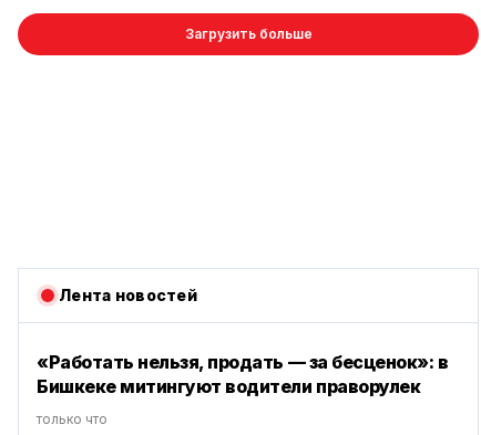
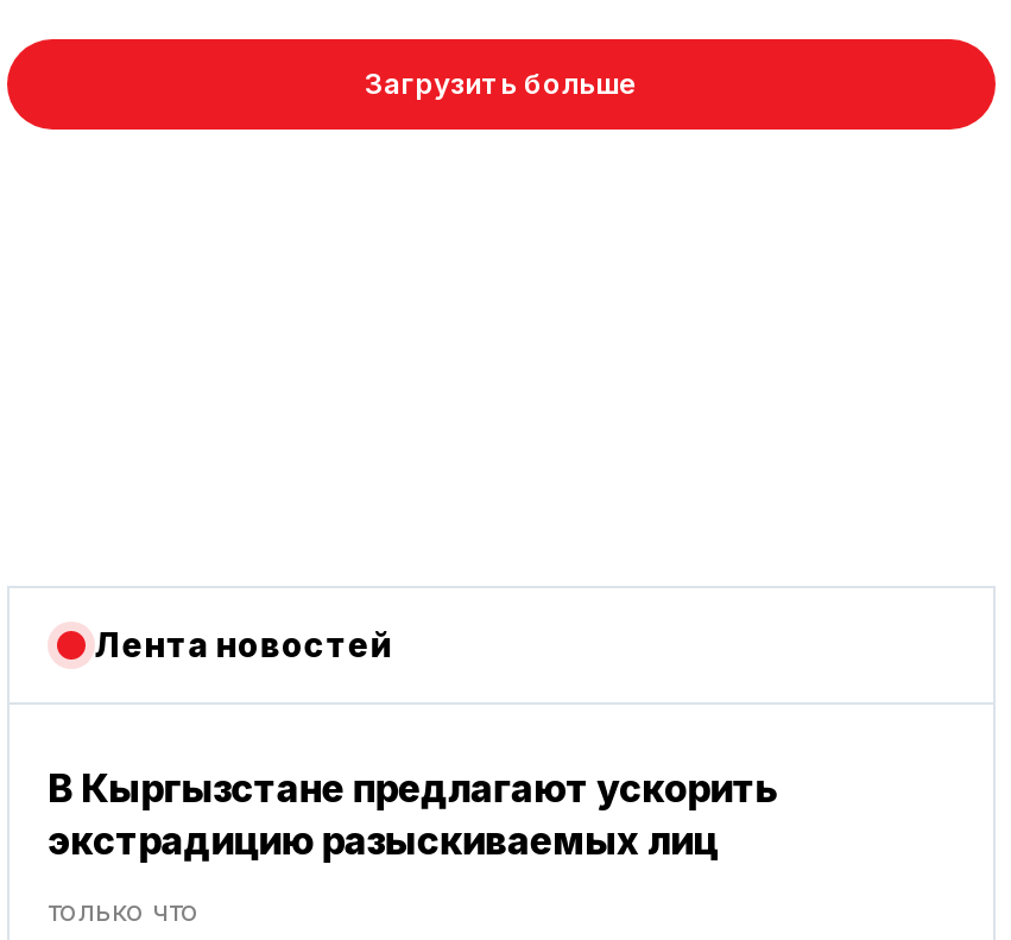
[37,351,448,398] «Работать нельзя, продать — за бесценок»: в | Бишкеке митингуют водители праворулек -> [48,765,777,864] В Кыргызстане предлагают ускорить | экстрадицию разыскиваемых лиц

